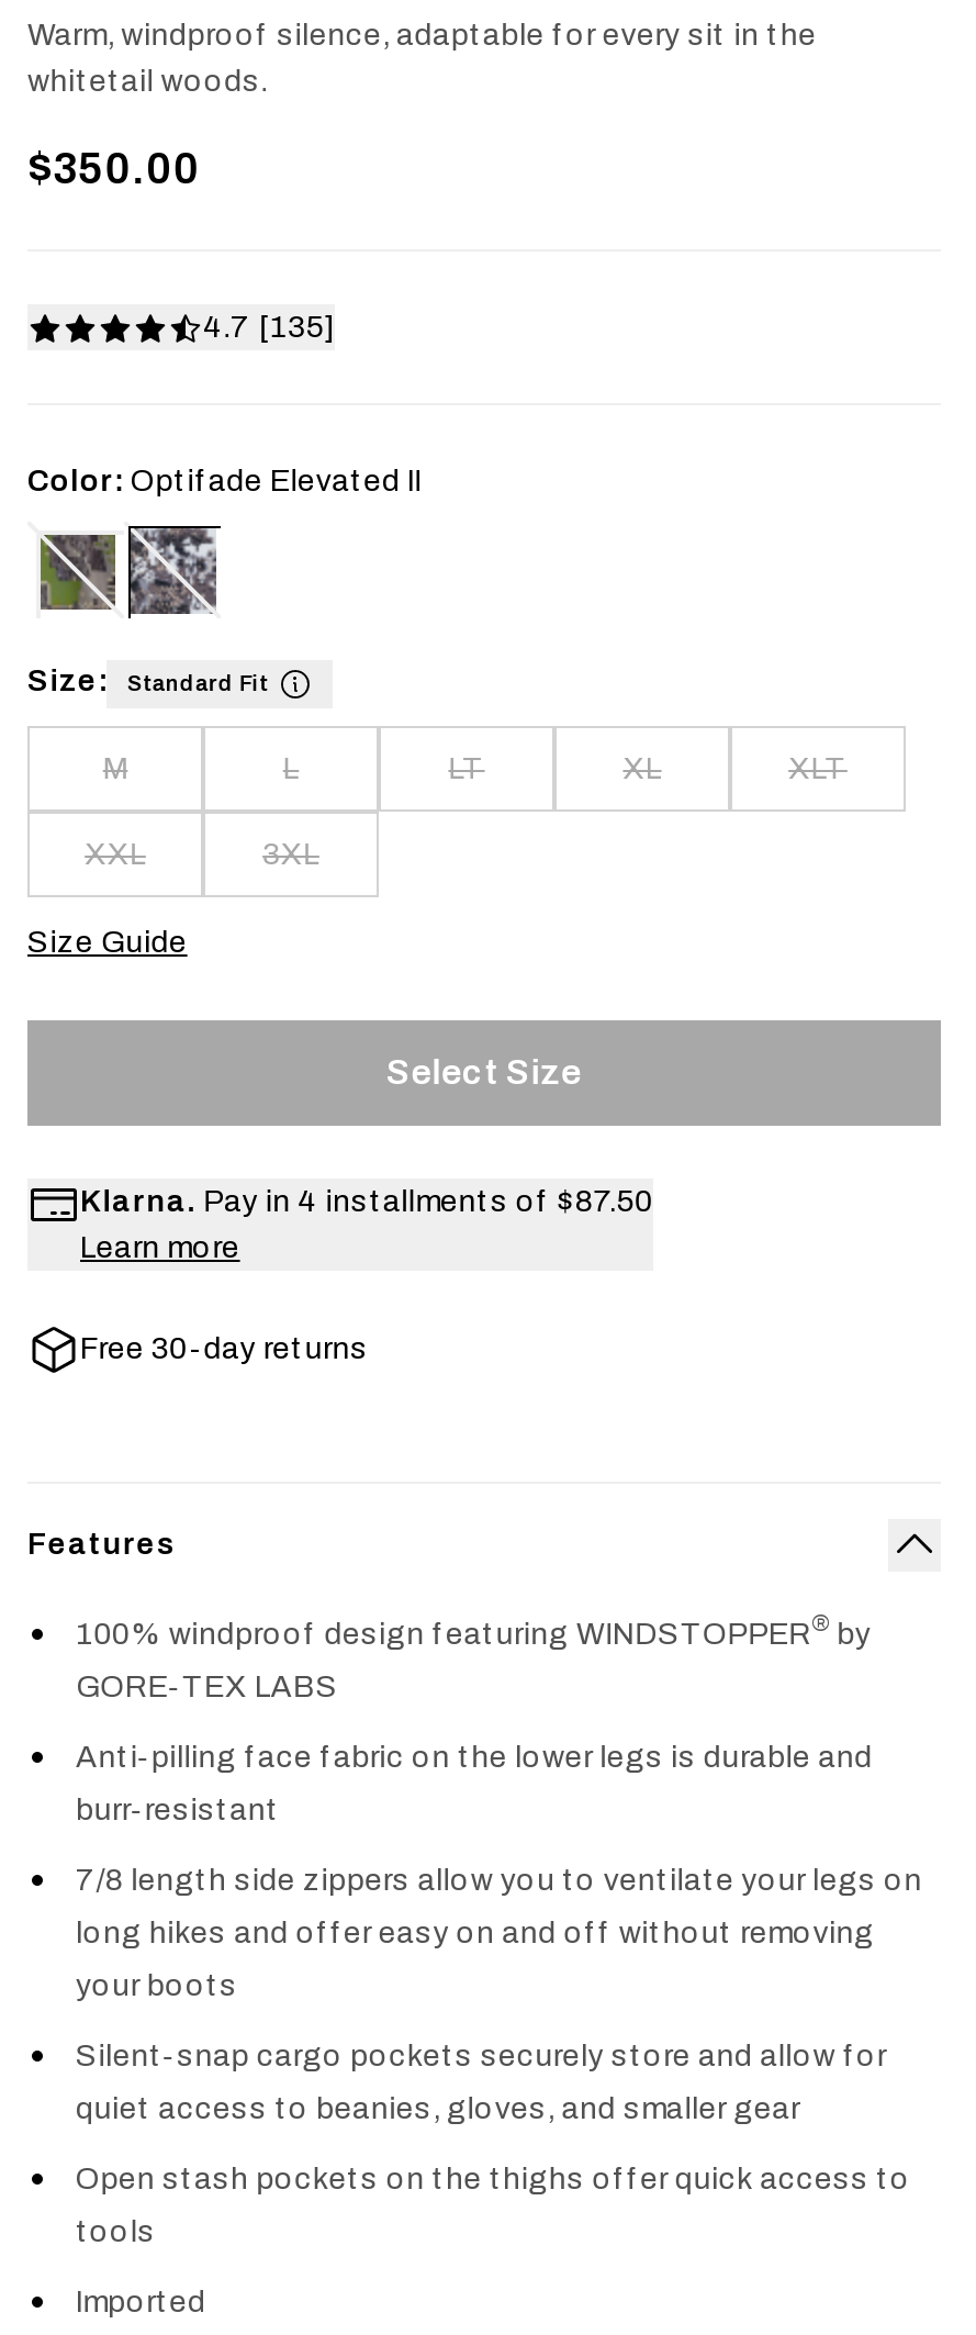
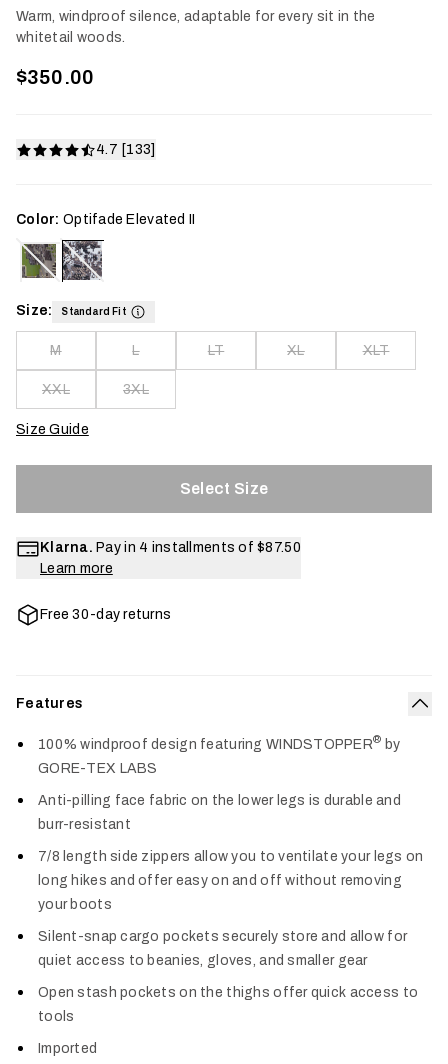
[203,311,334,344] 4.7 [135] -> [96,142,155,157] 4.7 [133]

